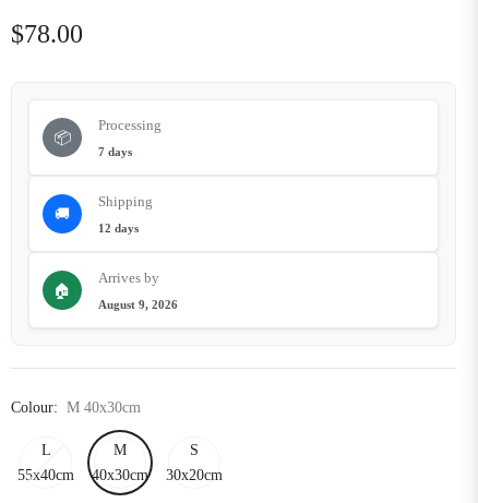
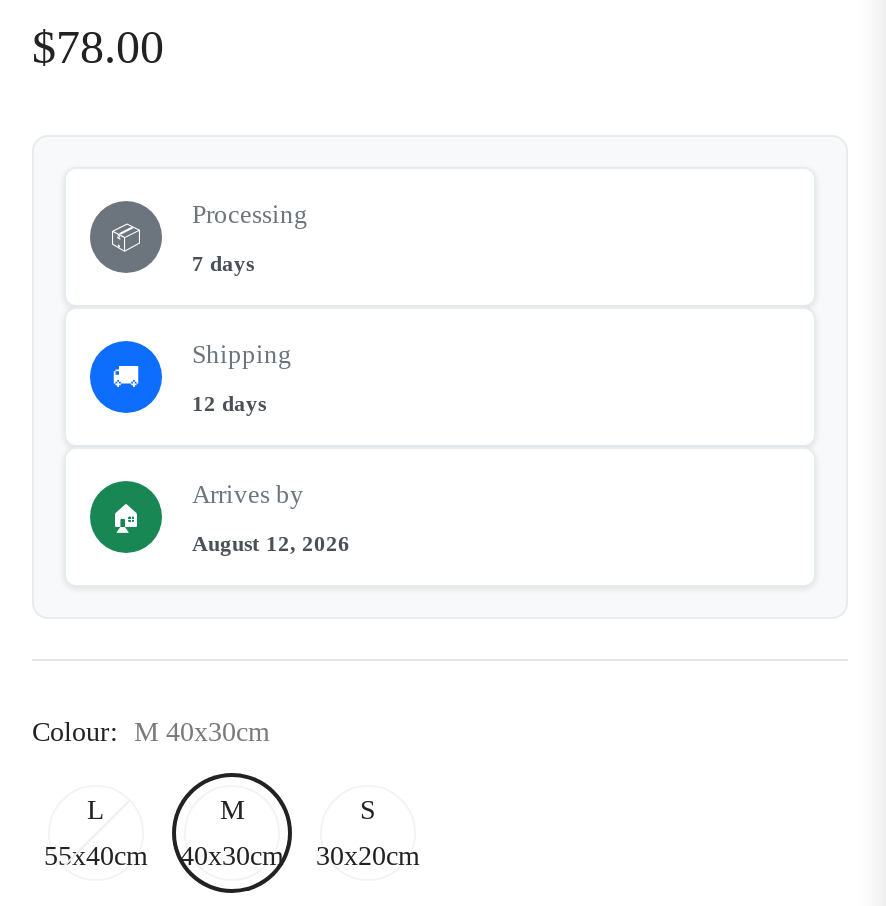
[98,298,178,311] August 9, 2026 -> [192,531,350,555] August 12, 2026

